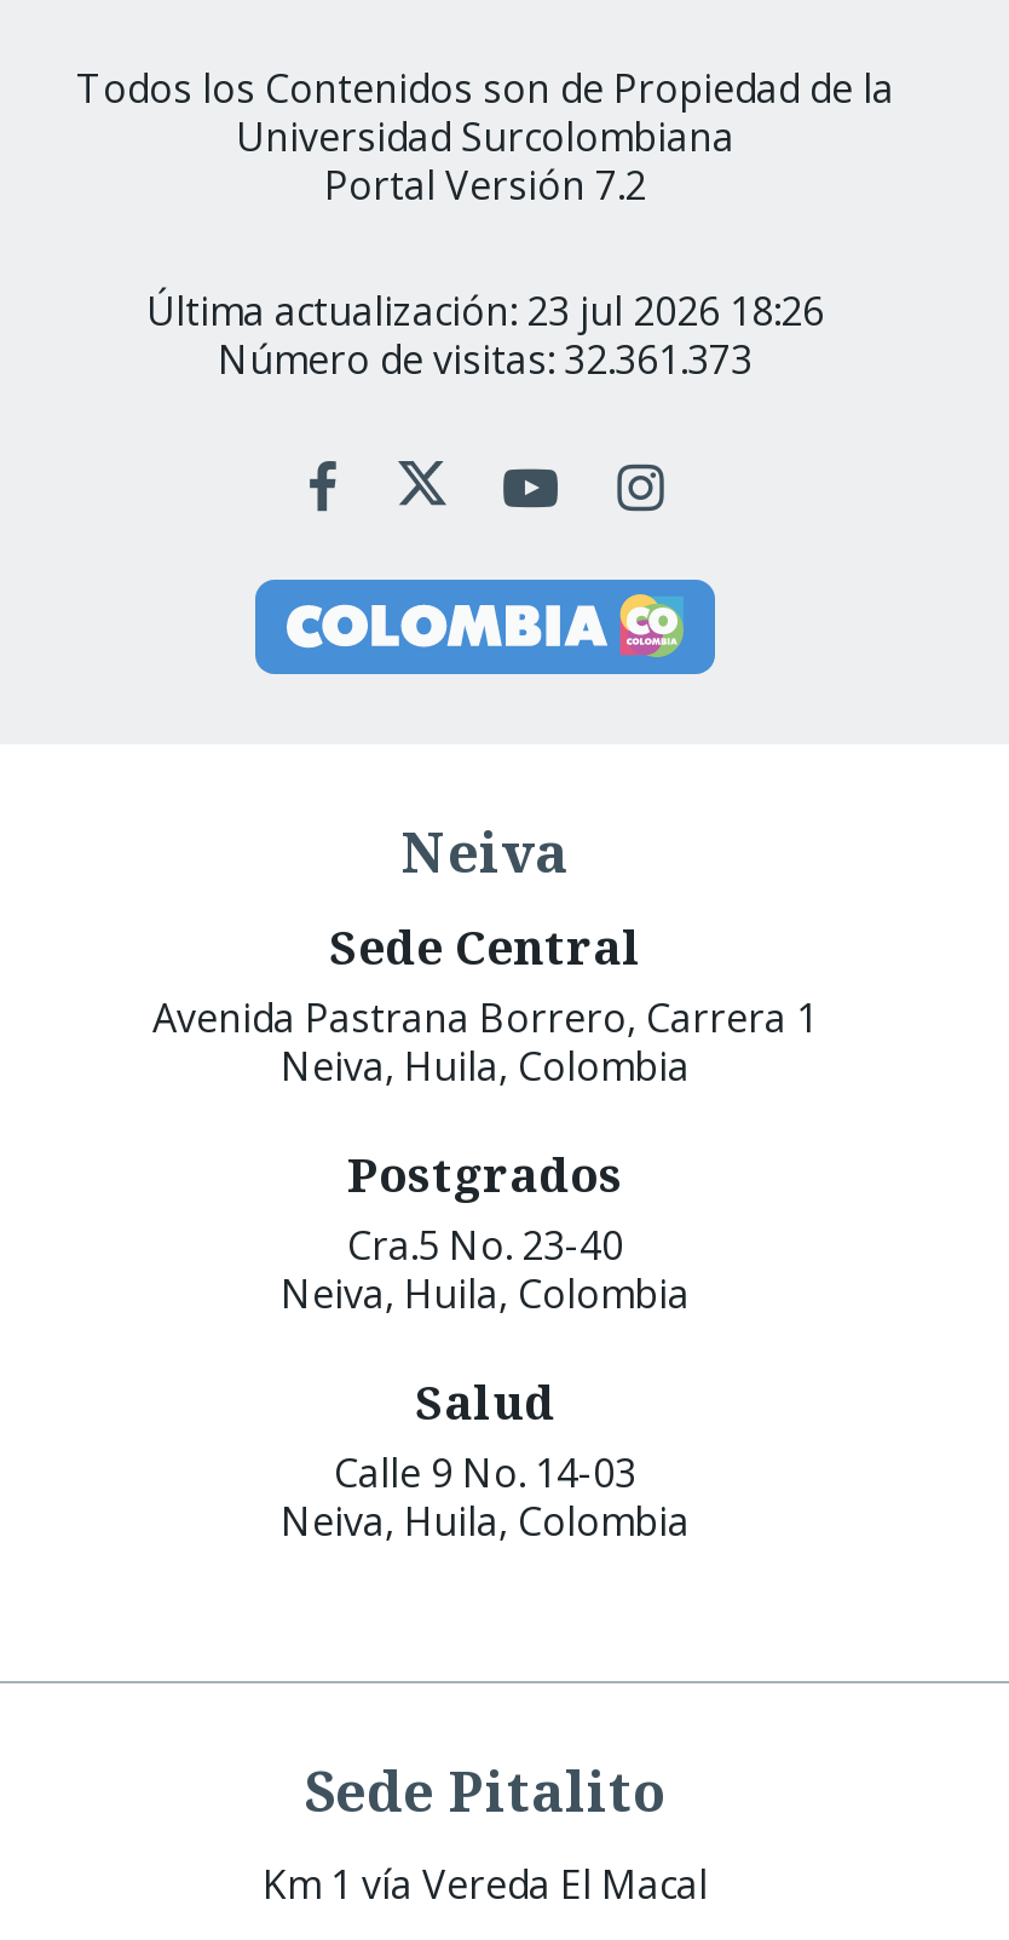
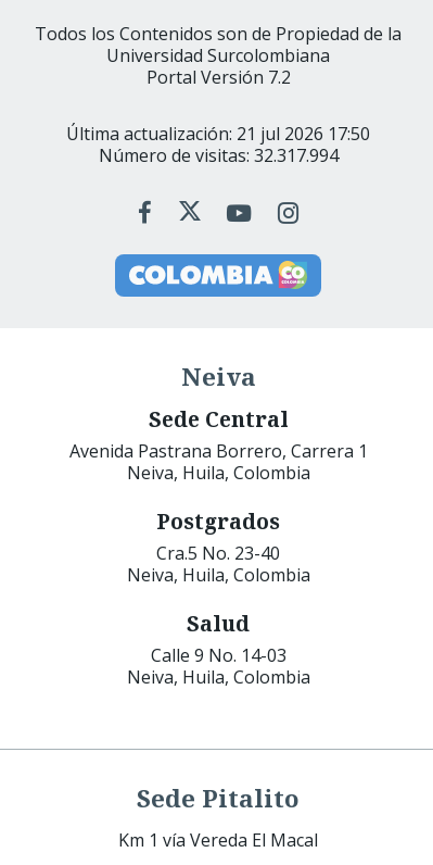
[146,285,824,339] Última actualización: 23 jul 2026 18:26 -> [66,122,370,146] Última actualización: 21 jul 2026 17:50
[218,334,753,387] Número de visitas: 32.361.373 -> [98,144,338,168] Número de visitas: 32.317.994

